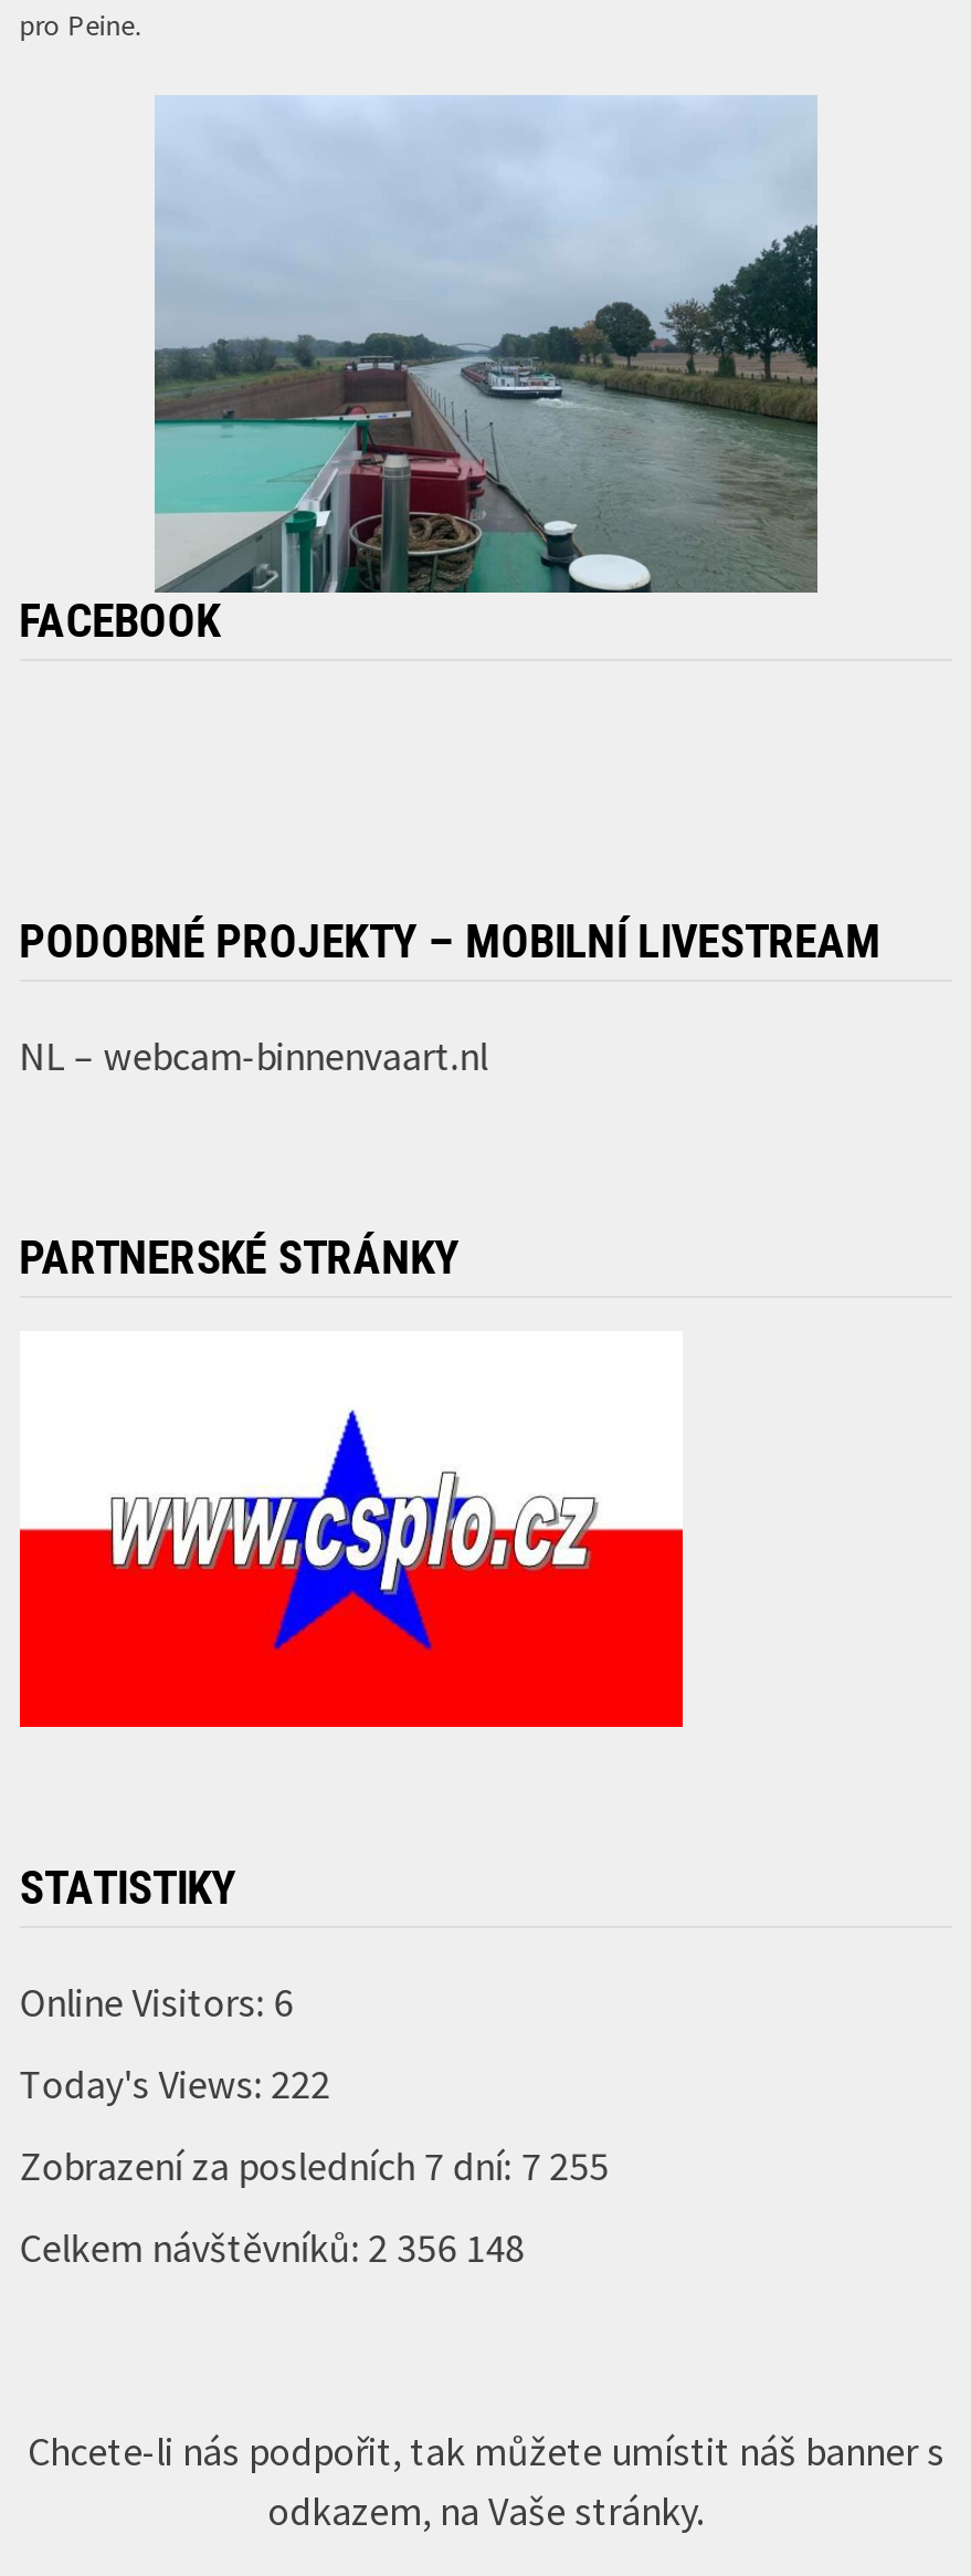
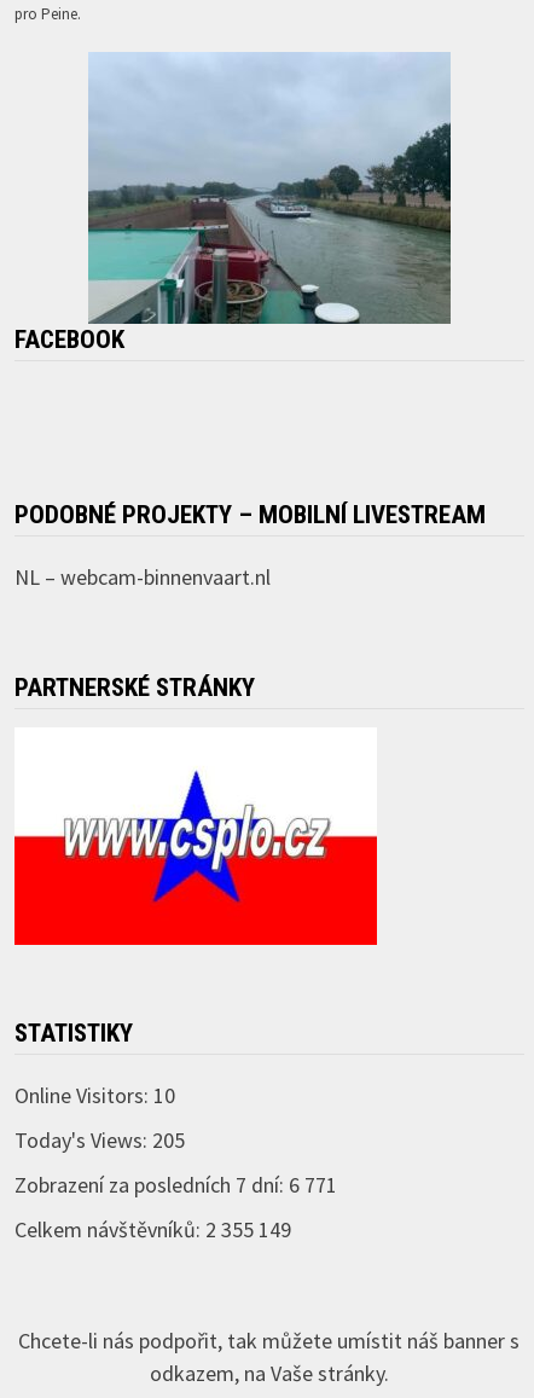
[19,1977,293,2028] Online Visitors: 6 -> [14,1081,175,1109] Online Visitors: 10
[19,2059,331,2110] Today's Views: 222 -> [14,1126,185,1153] Today's Views: 205
[19,2141,609,2192] Zobrazení za posledních 7 dní: 7 255 -> [14,1170,337,1198] Zobrazení za posledních 7 dní: 6 771
[19,2223,525,2274] Celkem návštěvníků: 2 356 148 -> [14,1215,291,1243] Celkem návštěvníků: 2 355 149

